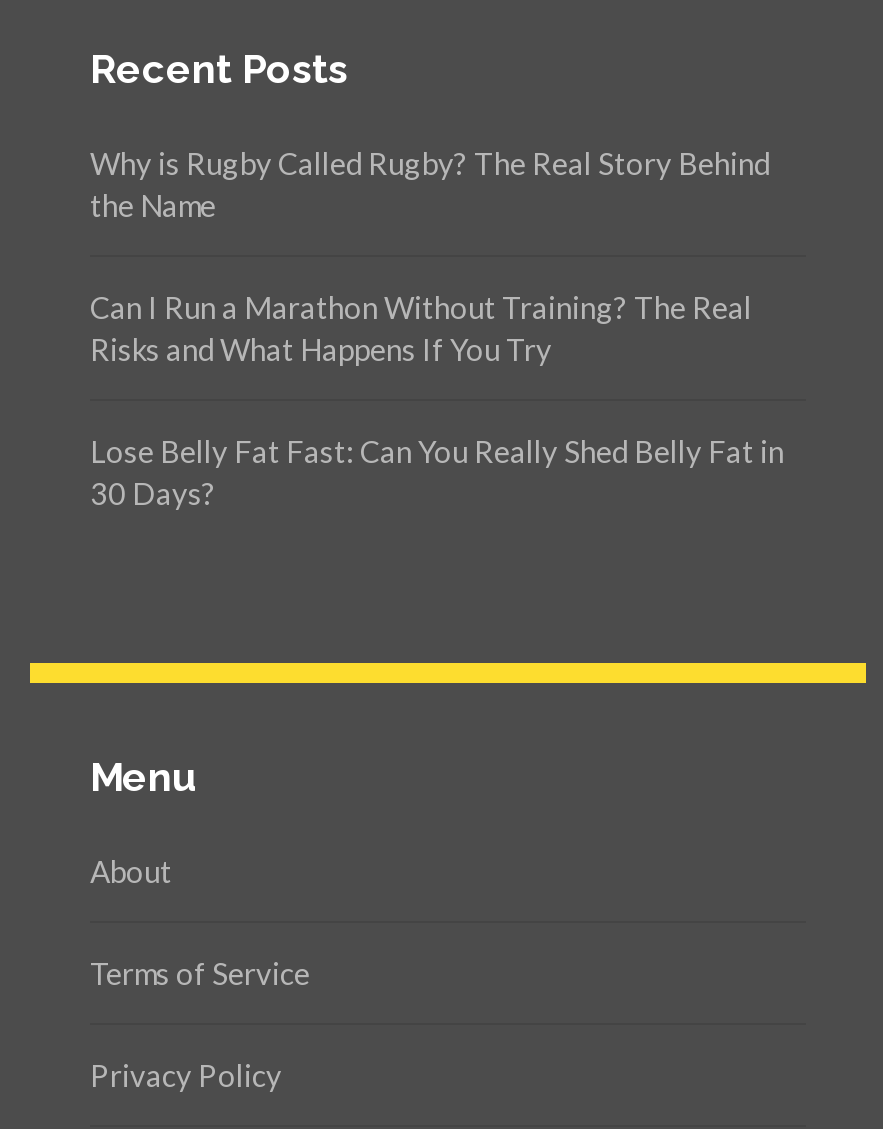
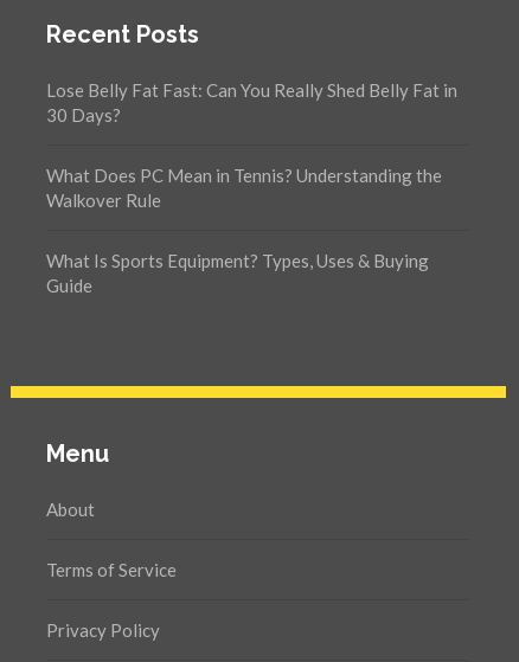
[90,145,770,367] Why is Rugby Called Rugby? The Real Story Behind | the Name | Can I Run a Marathon Without Training? The Real | Risks and What Happens If You Try -> none
moved [90,433,784,511] -> [46,79,457,126]: Lose Belly Fat Fast: Can You Really Shed Belly Fat in | 30 Days?
none -> [46,165,442,296] What Does PC Mean in Tennis? Understanding the | Walkover Rule | What Is Sports Equipment? Types, Uses & Buying | Guide

